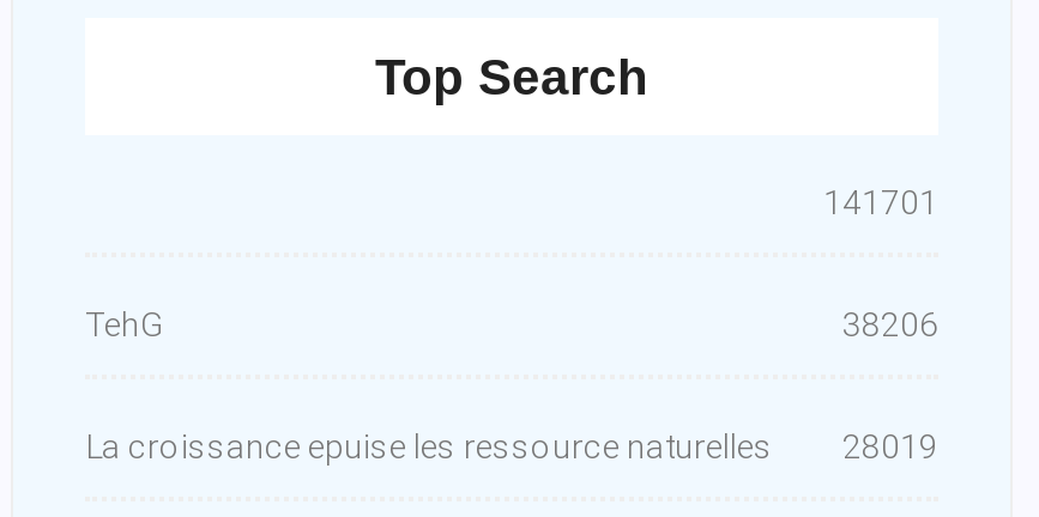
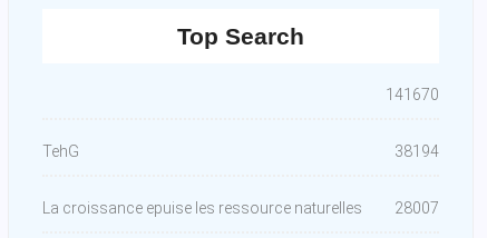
[823,183,938,221] 141701 -> [386,86,439,103] 141670
[842,305,938,343] 38206 -> [395,142,439,160] 38194
[85,427,938,466] La croissance epuise les ressource naturelles 28019 -> [42,199,439,217] La croissance epuise les ressource naturelles 28007

